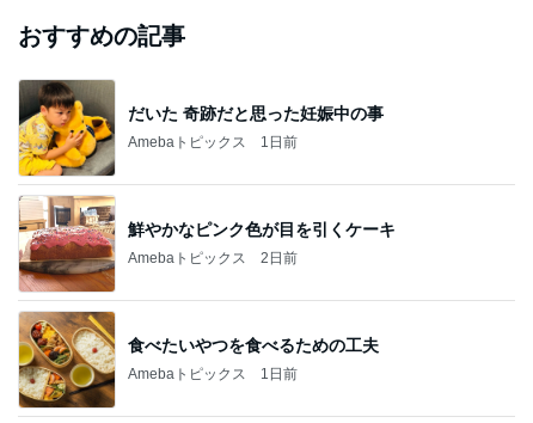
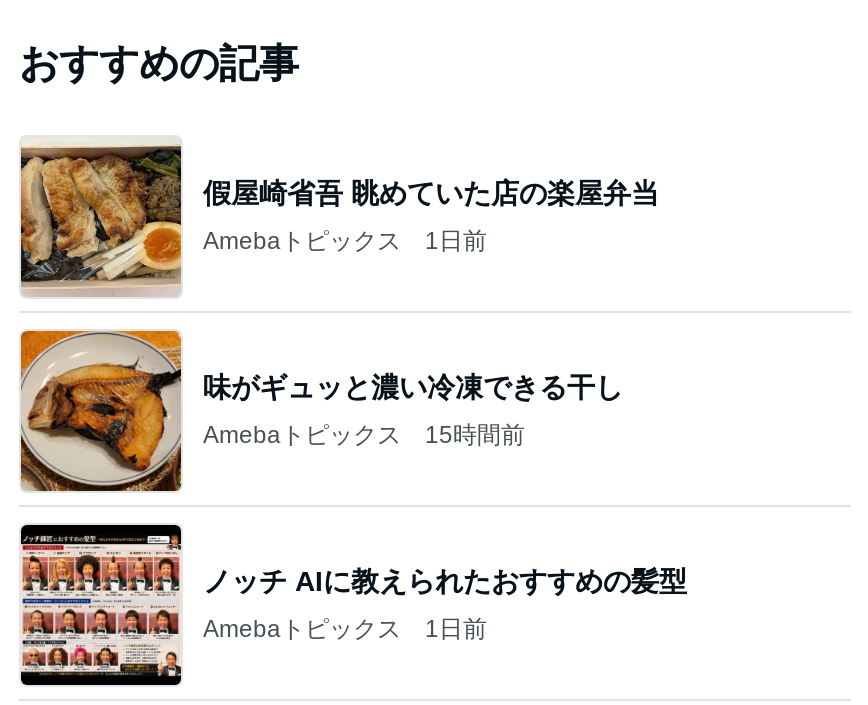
[18,79,384,177] [image] | だいた 奇跡だと思った妊娠中の事 -> [19,137,659,297] [image] | 假屋崎省吾 眺めていた店の楽屋弁当
[19,195,396,293] [image] | 鮮やかなピンク色が目を引くケーキ -> [19,329,623,493] [image] | 味がギュッと濃い冷凍できる干し
[128,249,298,266] Amebaトピックス 2日前 -> [203,420,525,448] Amebaトピックス 15時間前
[18,311,379,409] [image] | 食べたいやつを食べるための工夫 -> [19,523,687,687] [image] | ノッチ AIに教えられたおすすめの髪型

